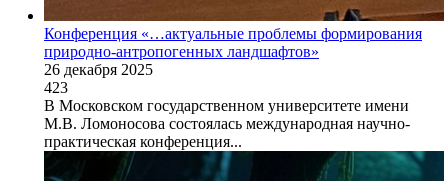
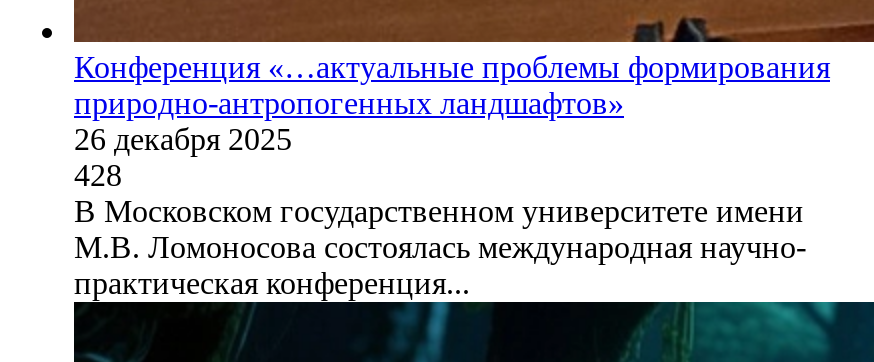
[44,79,68,96] 423 -> [74,158,122,192] 428

